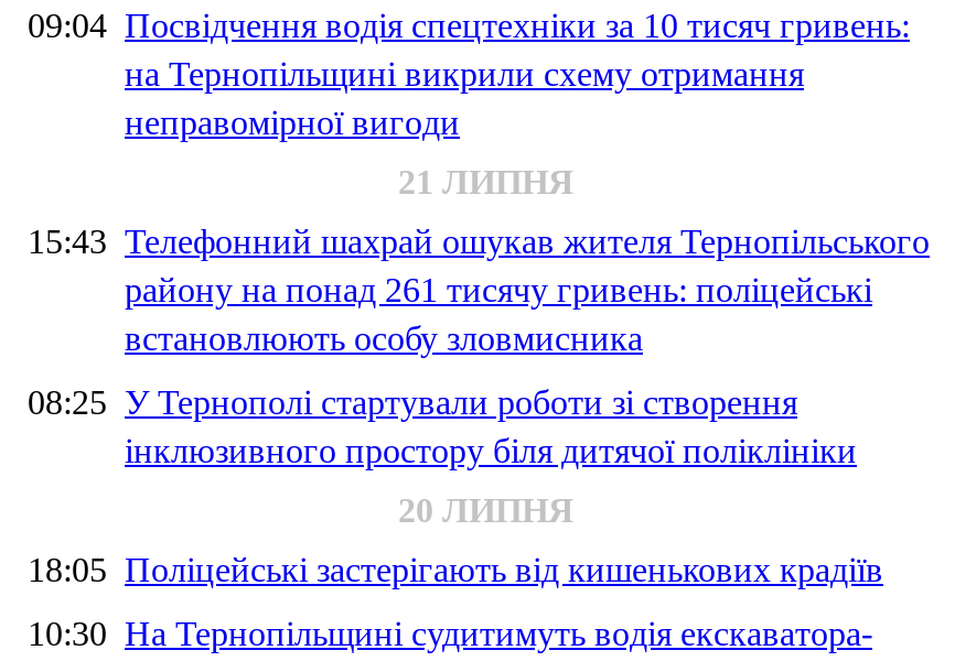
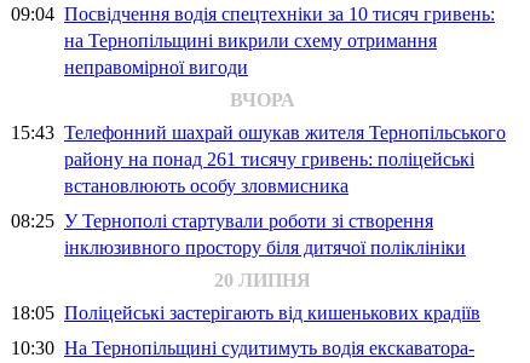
[398,162,575,200] 21 ЛИПНЯ -> [230,89,295,110] ВЧОРА

